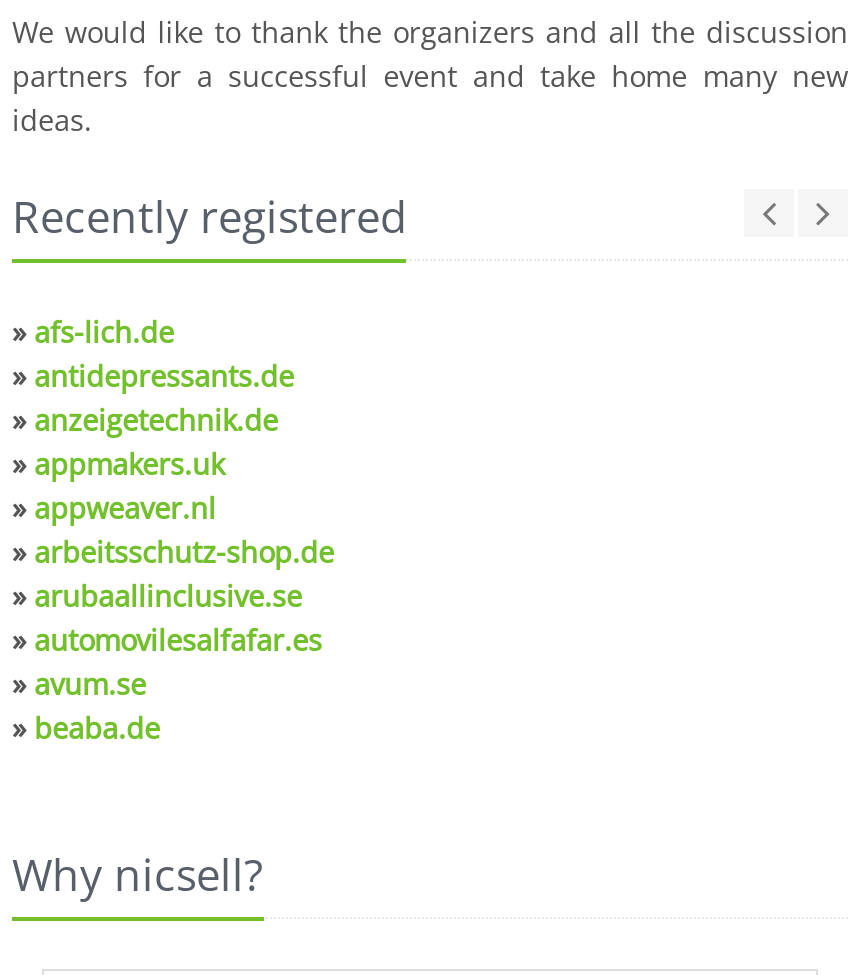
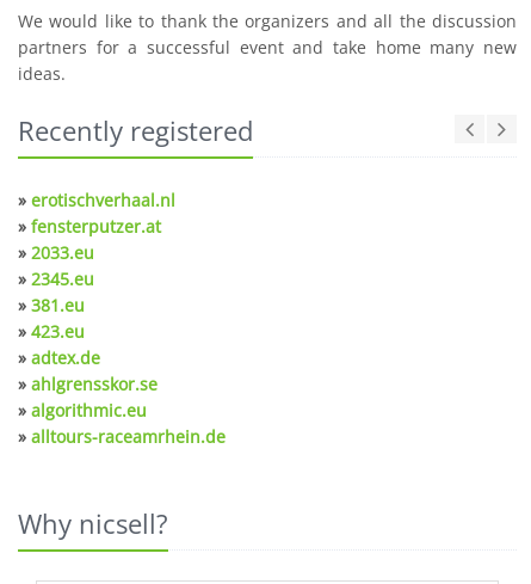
[12,313,334,747] » afs-lich.de | » antidepressants.de | » anzeigetechnik.de | » appmakers.uk | » appweaver.nl | » arbeitsschutz-shop.de | » arubaallinclusive.se | » automovilesalfafar.es | » avum.se | » beaba.de -> [18,189,226,448] » erotischverhaal.nl | » fensterputzer.at | » 2033.eu | » 2345.eu | » 381.eu | » 423.eu | » adtex.de | » ahlgrensskor.se | » algorithmic.eu | » alltours-raceamrhein.de

